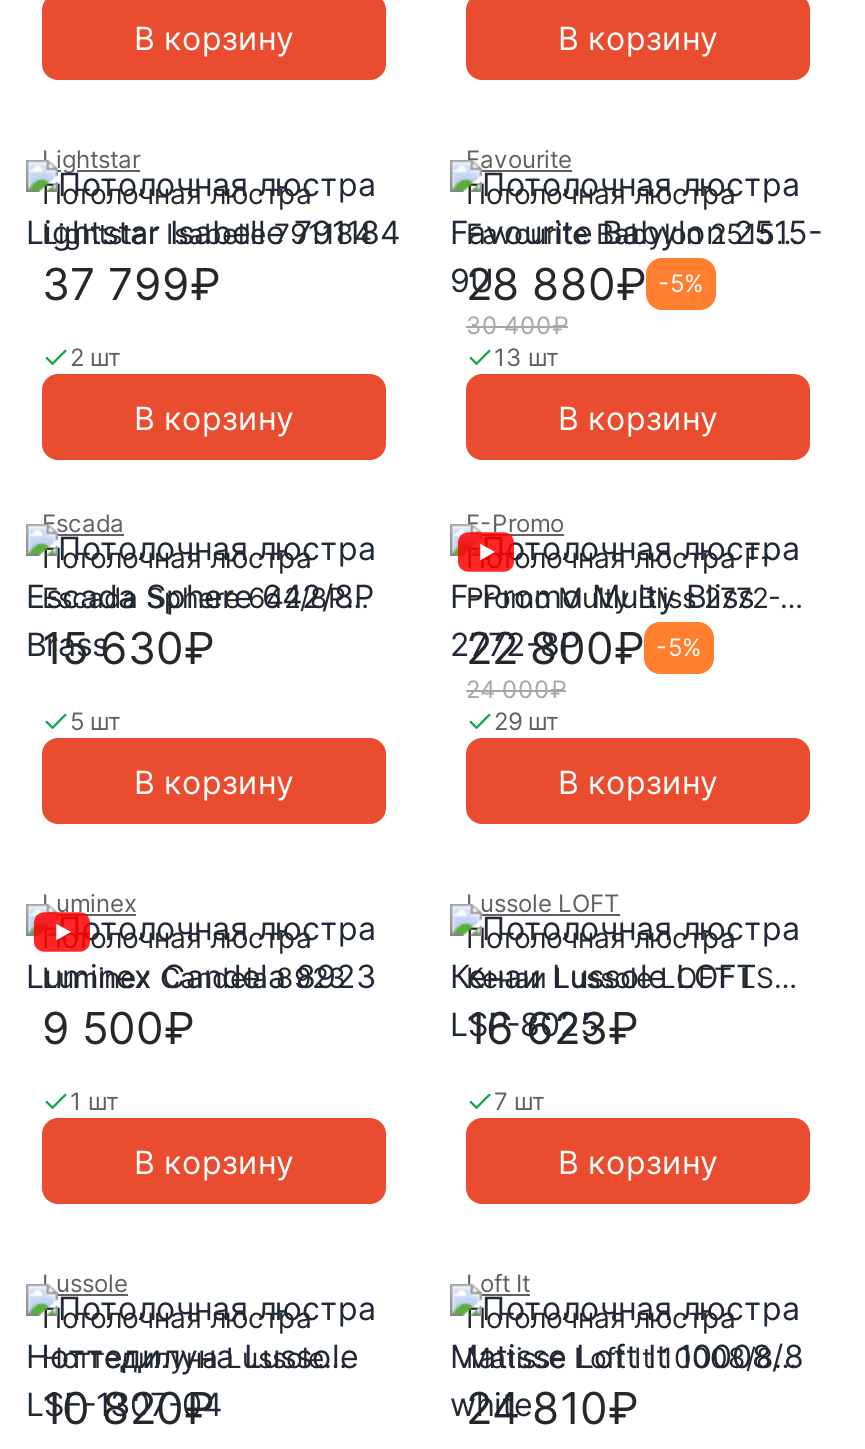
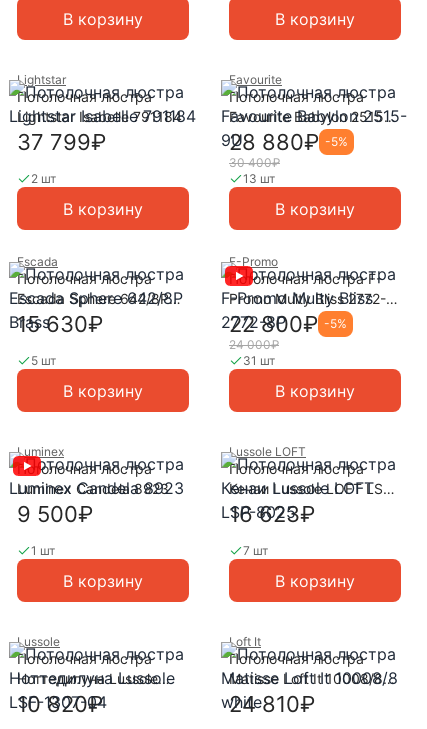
[494,706,558,736] 29 шт -> [243,353,275,368] 31 шт

